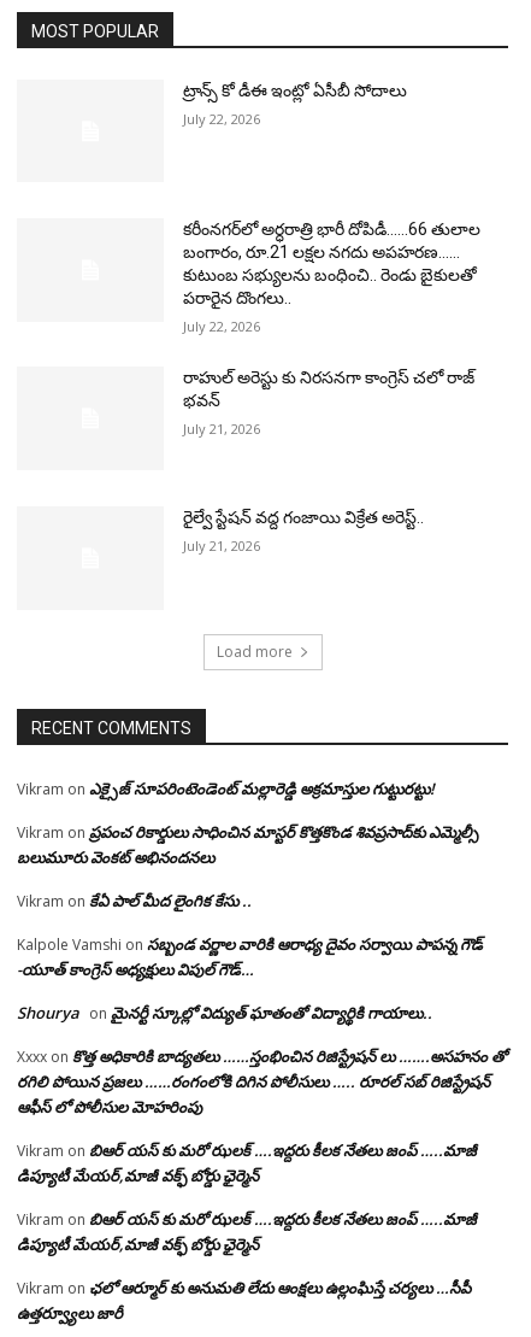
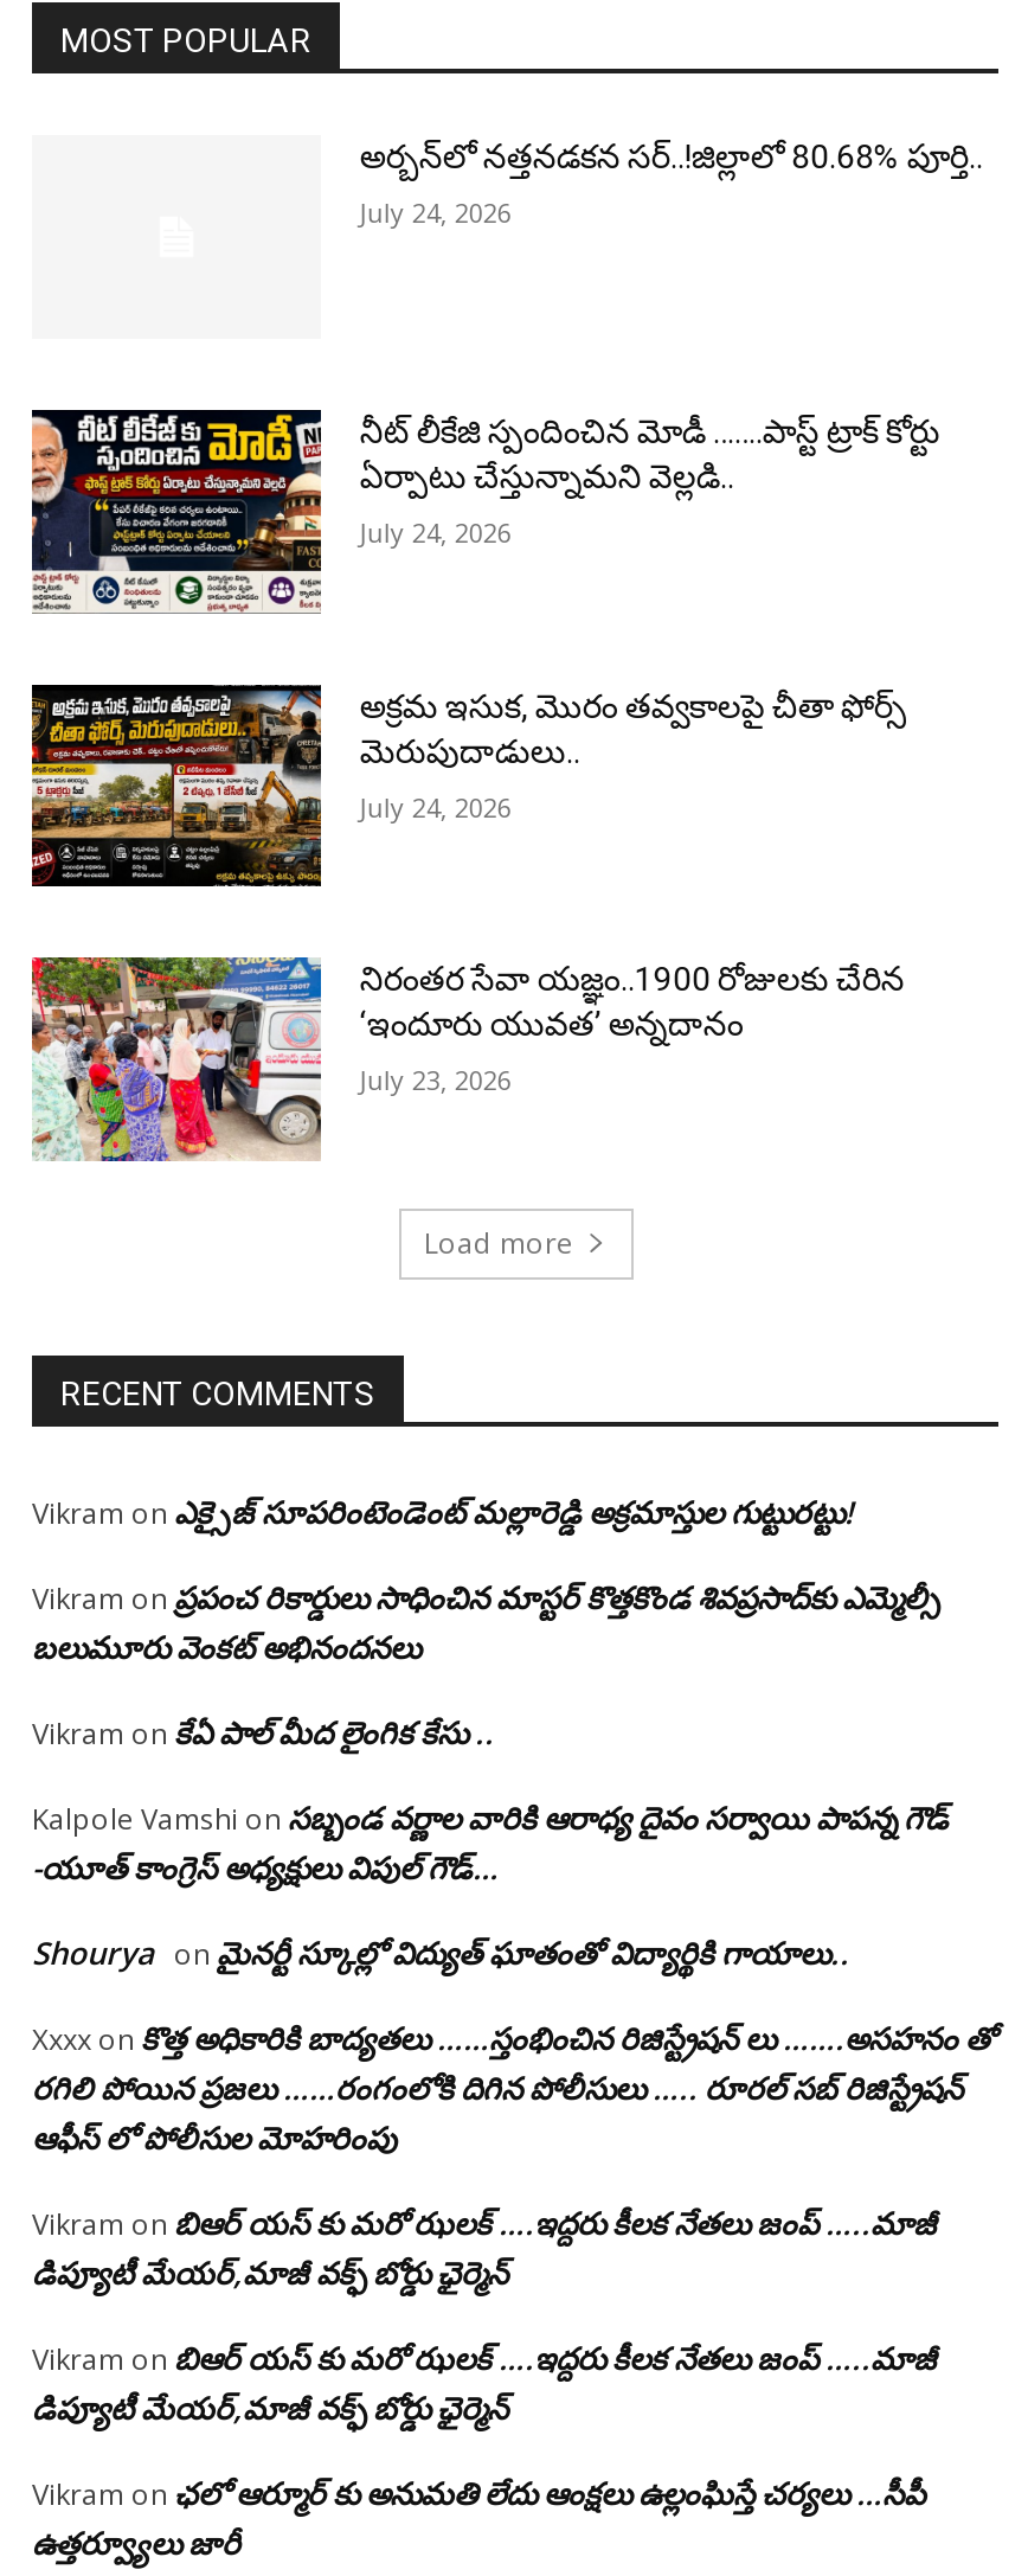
none -> [30,406,323,615] [image]
none -> [30,681,323,890] [image]
none -> [30,954,323,1165] [image]
[184,81,407,100] ట్రాన్స్ కో డీఈ ఇంట్లో ఏసీబీ సోదాలు -> [360,138,983,176] అర్బన్‌లో నత్తనడకన సర్..!జిల్లాలో 80.68% పూర్తి..
[184,109,261,128] July 22, 2026 -> [360,195,511,231] July 24, 2026
[184,220,481,308] కరీంనగర్‌లో అర్ధరాత్రి భారీ దోపిడీ……66 తులాల | బంగారం, రూ.21 లక్షల నగదు అపహరణ…… | కుటుంబ సభ్యులను బంధించి.. రెండు బైకులతో | పరారైన దొంగలు.. -> [360,412,940,495] నీట్ లీకేజి స్పందించిన మోడీ …….పాస్ట్ ట్రాక్ కోర్టు | ఏర్పాటు చేస్తున్నామని వెల్లడి..
[184,318,261,336] July 22, 2026 -> [360,514,511,550] July 24, 2026
[184,368,475,411] రాహుల్ అరెస్టు కు నిరసనగా కాంగ్రెస్ చలో రాజ్ | భవన్ -> [360,686,907,769] అక్రమ ఇసుక, మొరం తవ్వకాలపై చీతా ఫోర్స్ | మెరుపుదాడులు..
[184,420,261,438] July 21, 2026 -> [360,788,511,824] July 24, 2026
[184,508,424,527] రైల్వే స్టేషన్ వద్ద గంజాయి విక్రేత అరెస్ట్.. -> [360,960,905,1043] నిరంతర సేవా యజ్ఞం..1900 రోజులకు చేరిన | ‘ఇందూరు యువత’ అన్నదానం
[184,537,261,555] July 21, 2026 -> [360,1062,511,1098] July 23, 2026

